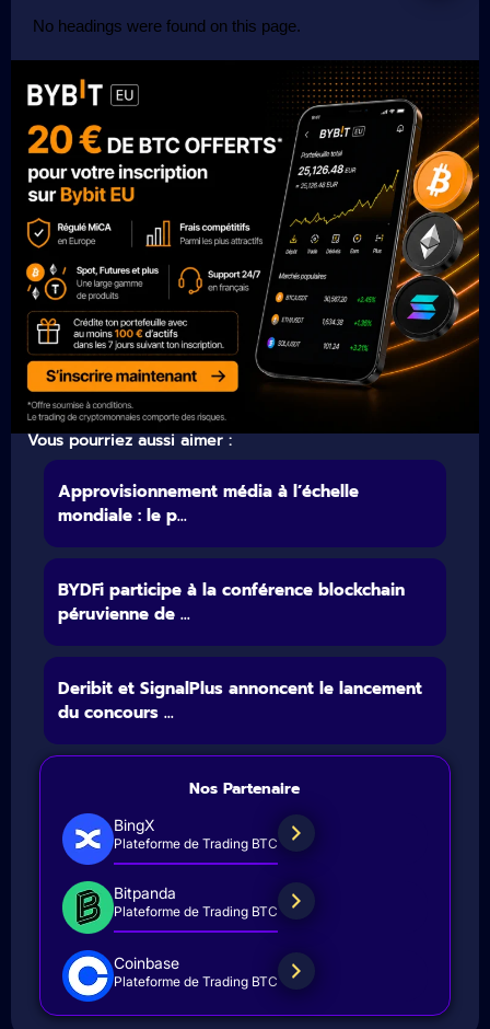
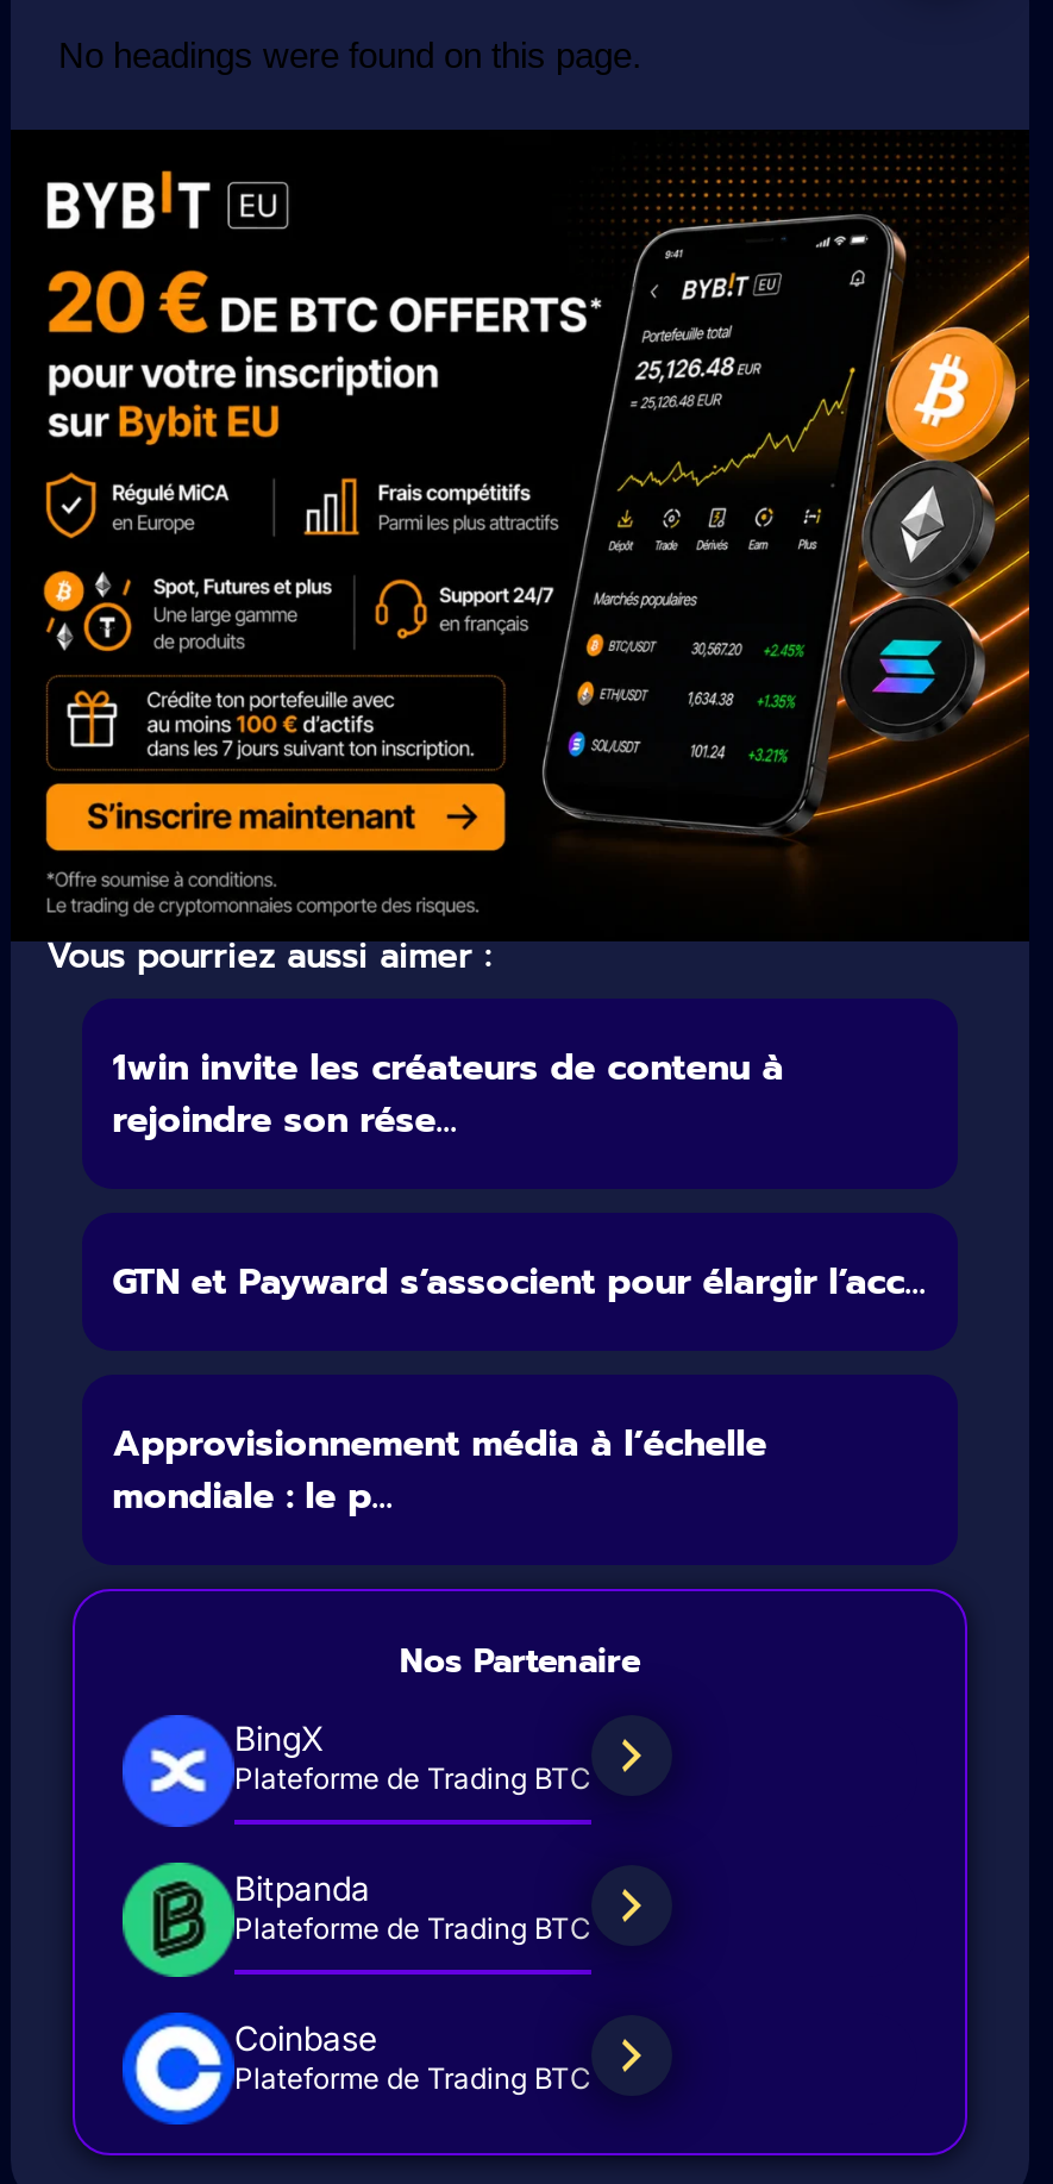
none -> [112,1042,926,1308] 1win invite les créateurs de contenu à | rejoindre son rése... | GTN et Payward s’associent pour élargir l’acc...
moved [58,480,358,528] -> [112,1418,767,1522]: Approvisionnement média à l’échelle | mondiale : le p...
[58,578,422,725] BYDFi participe à la conférence blockchain | péruvienne de ... | Deribit et SignalPlus annoncent le lancement | du concours ... -> none

